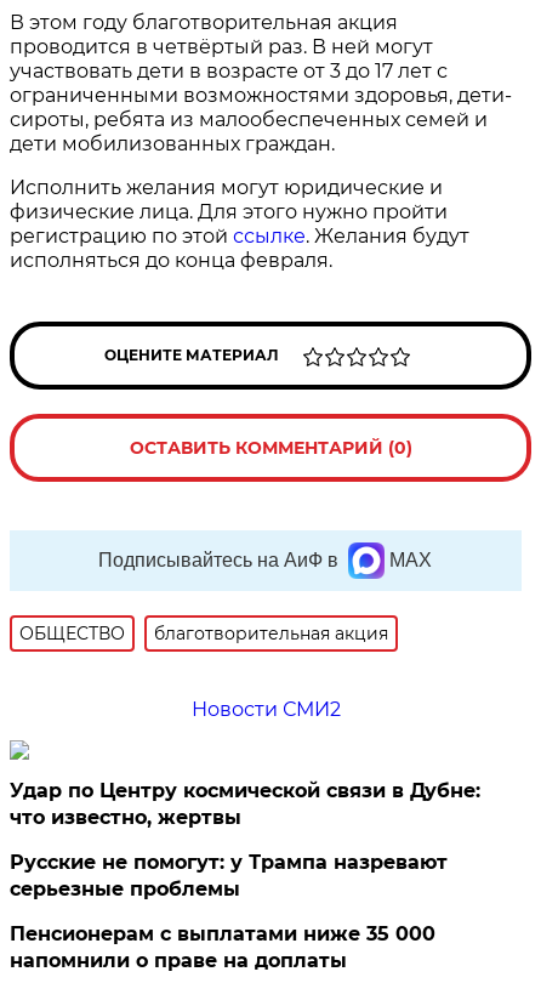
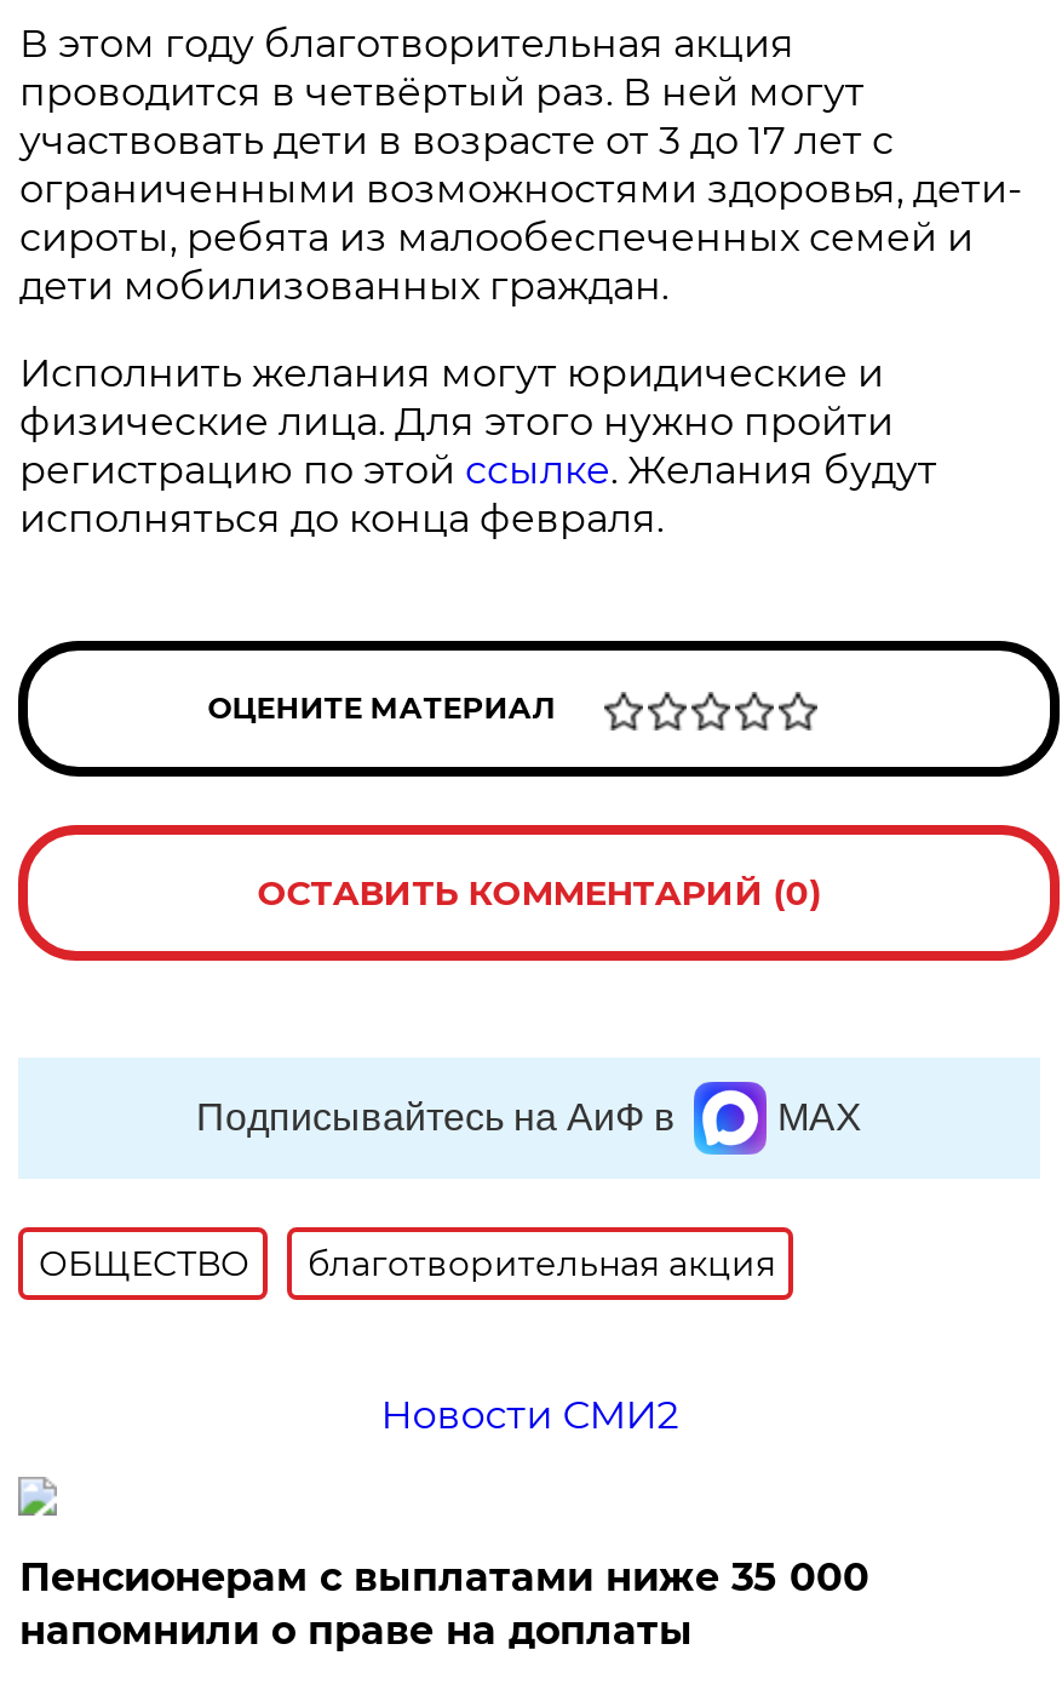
[10,779,481,900] Удар по Центру космической связи в Дубне: | что известно, жертвы | Русские не помогут: у Трампа назревают | серьезные проблемы -> none

